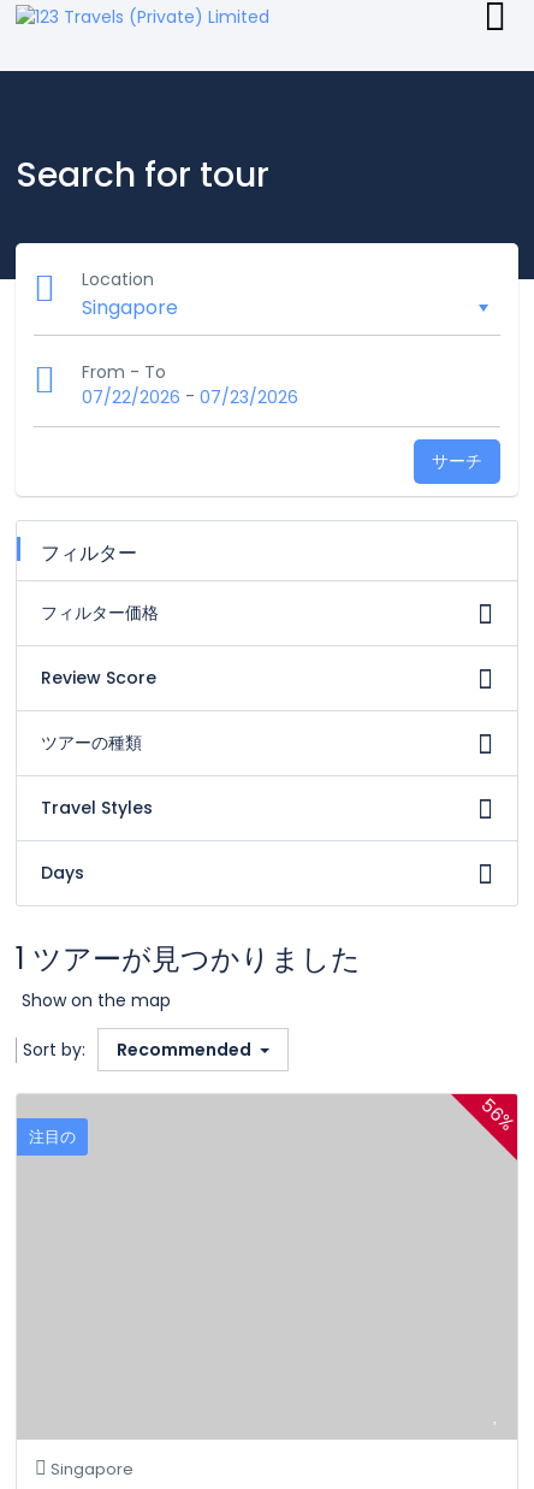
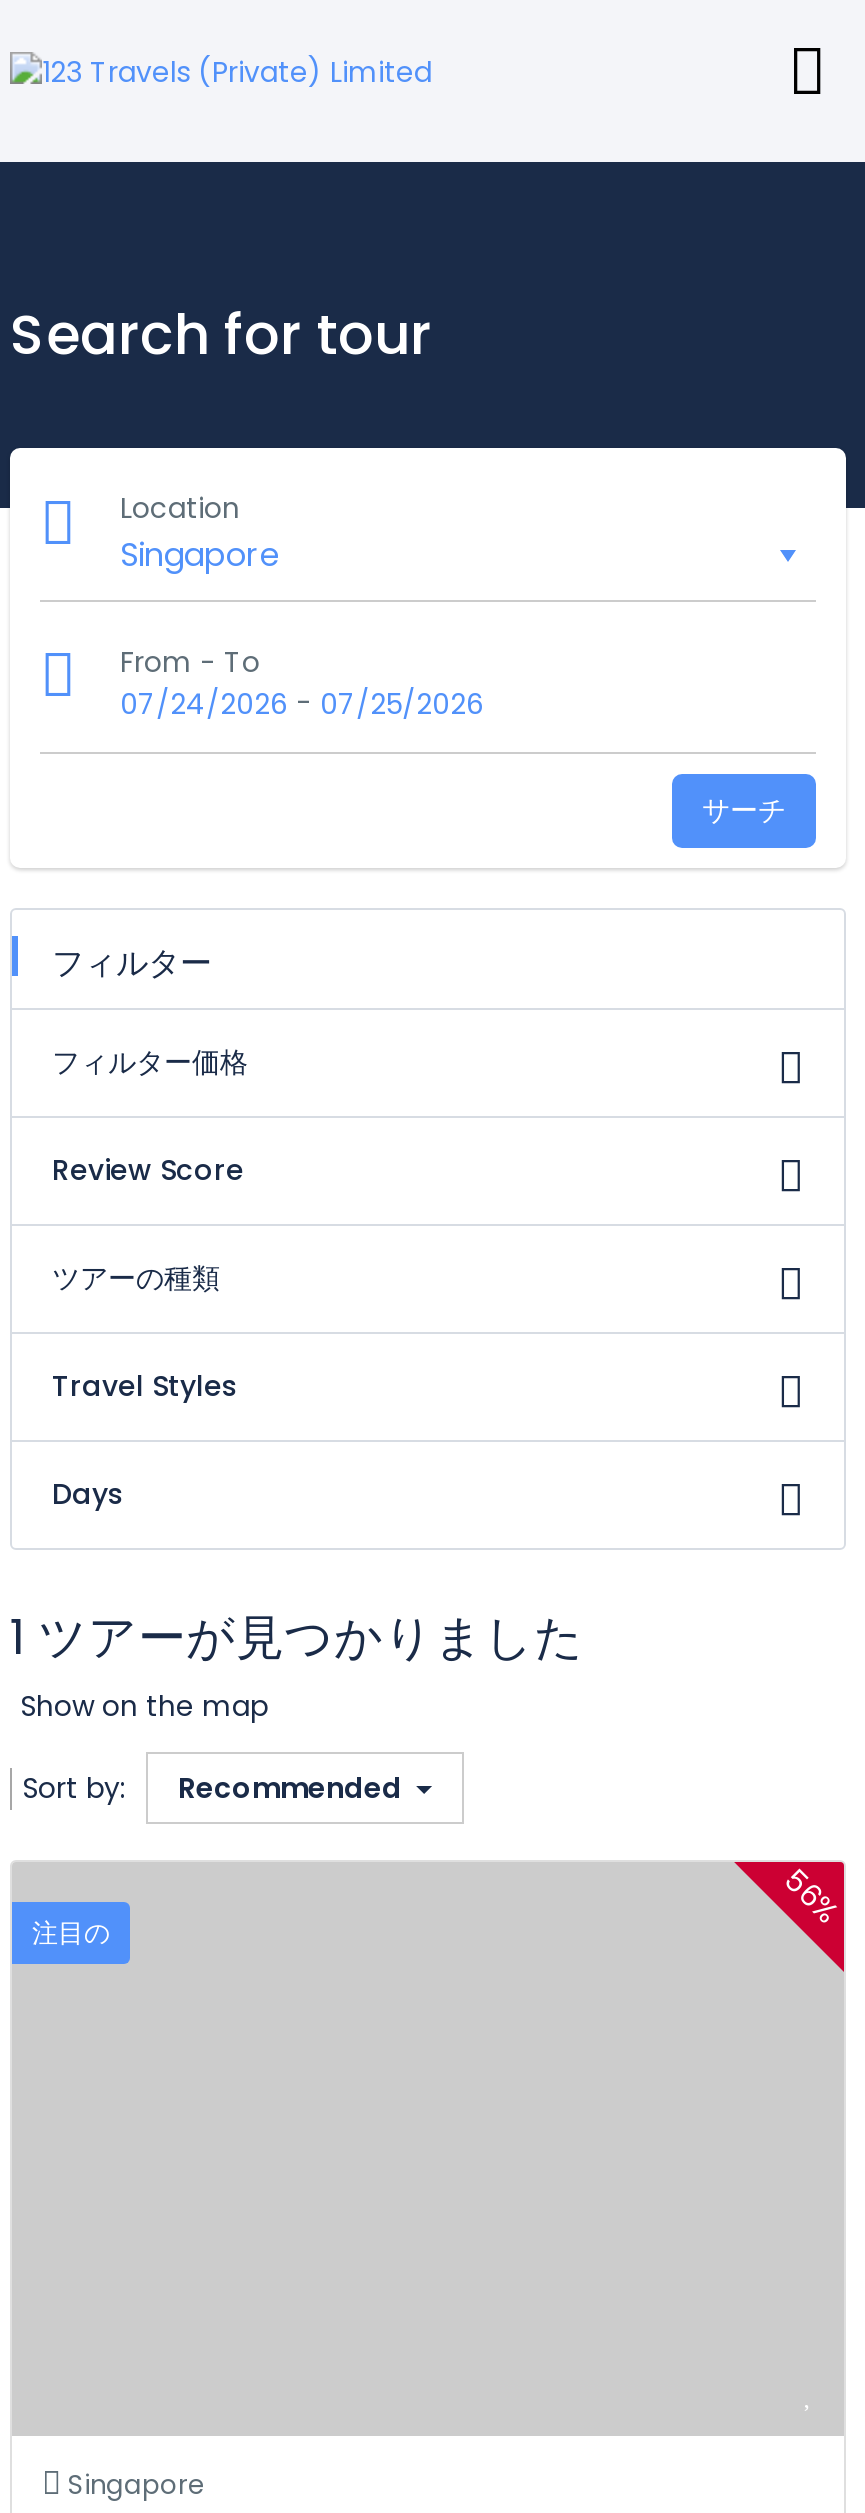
[82,384,298,409] 07/22/2026 - 07/23/2026 -> [120,682,484,724] 07/24/2026 - 07/25/2026

